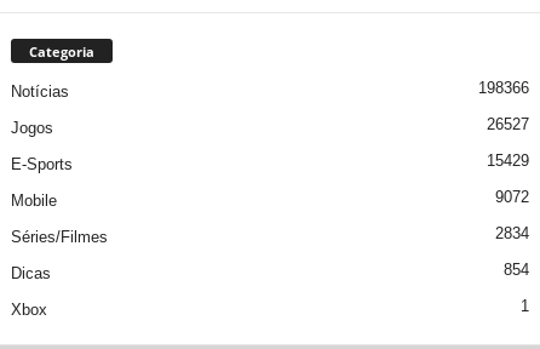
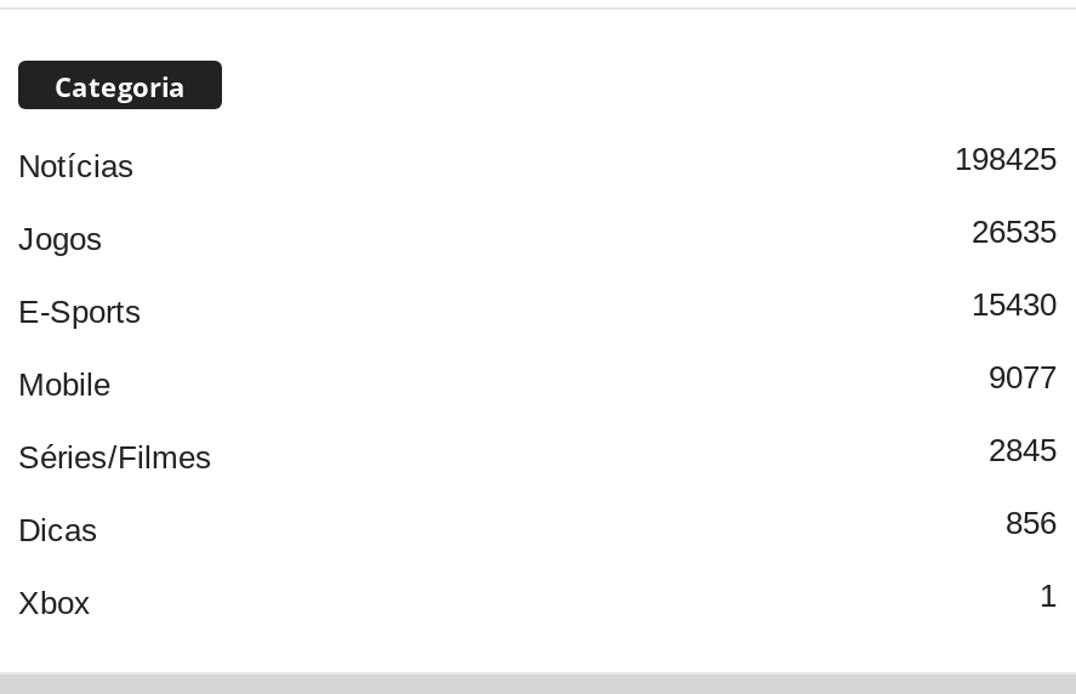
[478,78,529,96] 198366 -> [955,140,1057,176] 198425
[487,115,529,133] 26527 -> [972,212,1057,249] 26535
[487,151,529,169] 15429 -> [972,285,1057,322] 15430
[495,187,529,205] 9072 -> [989,358,1057,394] 9077
[495,224,529,242] 2834 -> [989,431,1057,467] 2845
[504,260,529,278] 854 -> [1006,504,1057,540] 856

